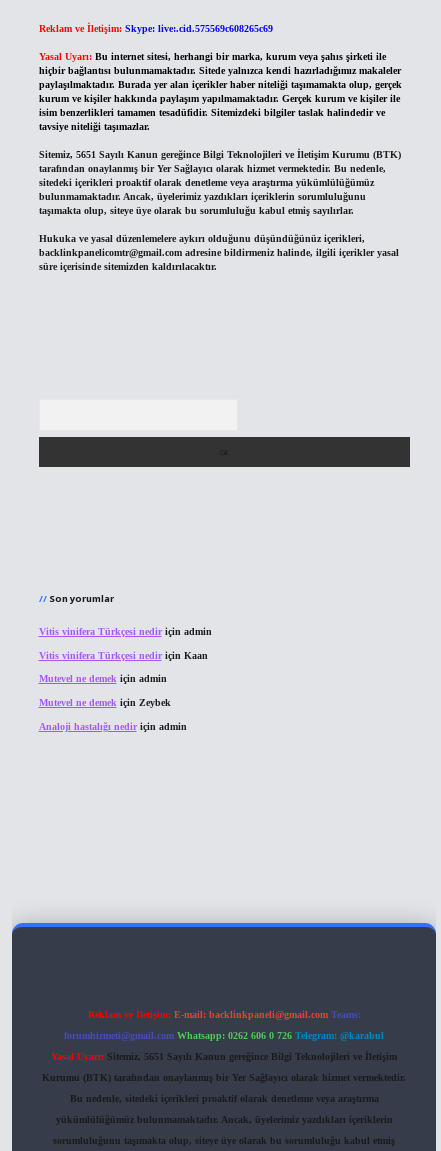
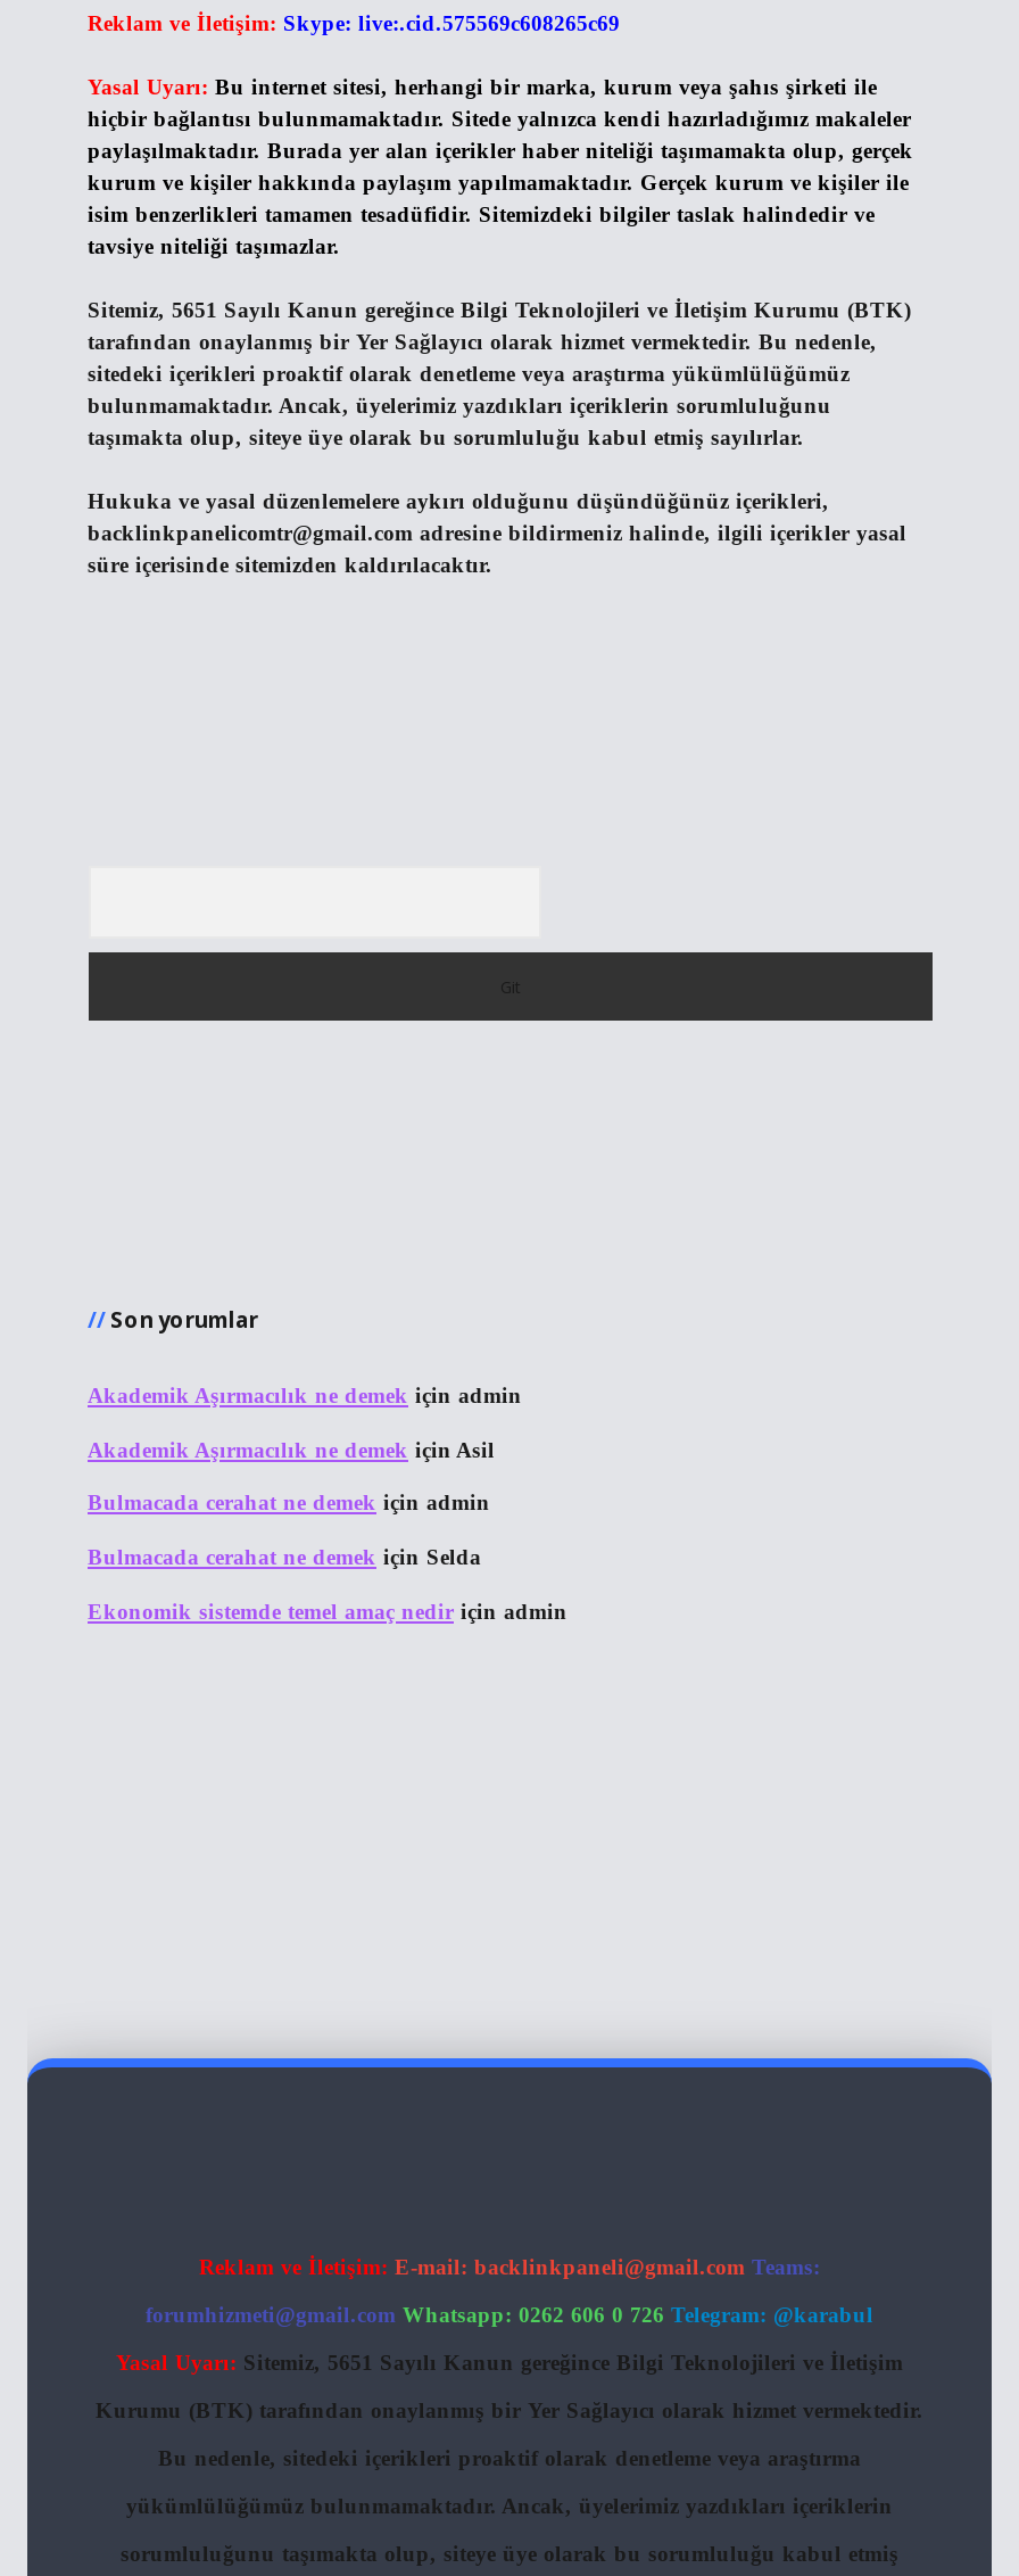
[38,626,211,637] Vitis vinifera Türkçesi nedir için admin -> [88,1383,522,1408] Akademik Aşırmacılık ne demek için admin
[38,650,207,661] Vitis vinifera Türkçesi nedir için Kaan -> [88,1437,495,1462] Akademik Aşırmacılık ne demek için Asil
[38,673,166,684] Mutevel ne demek için admin -> [88,1490,490,1515] Bulmacada cerahat ne demek için admin
[38,697,170,708] Mutevel ne demek için Zeybek -> [88,1544,481,1569] Bulmacada cerahat ne demek için Selda
[38,720,186,731] Analoji hastalığı nedir için admin -> [88,1597,568,1623] Ekonomik sistemde temel amaç nedir için admin

